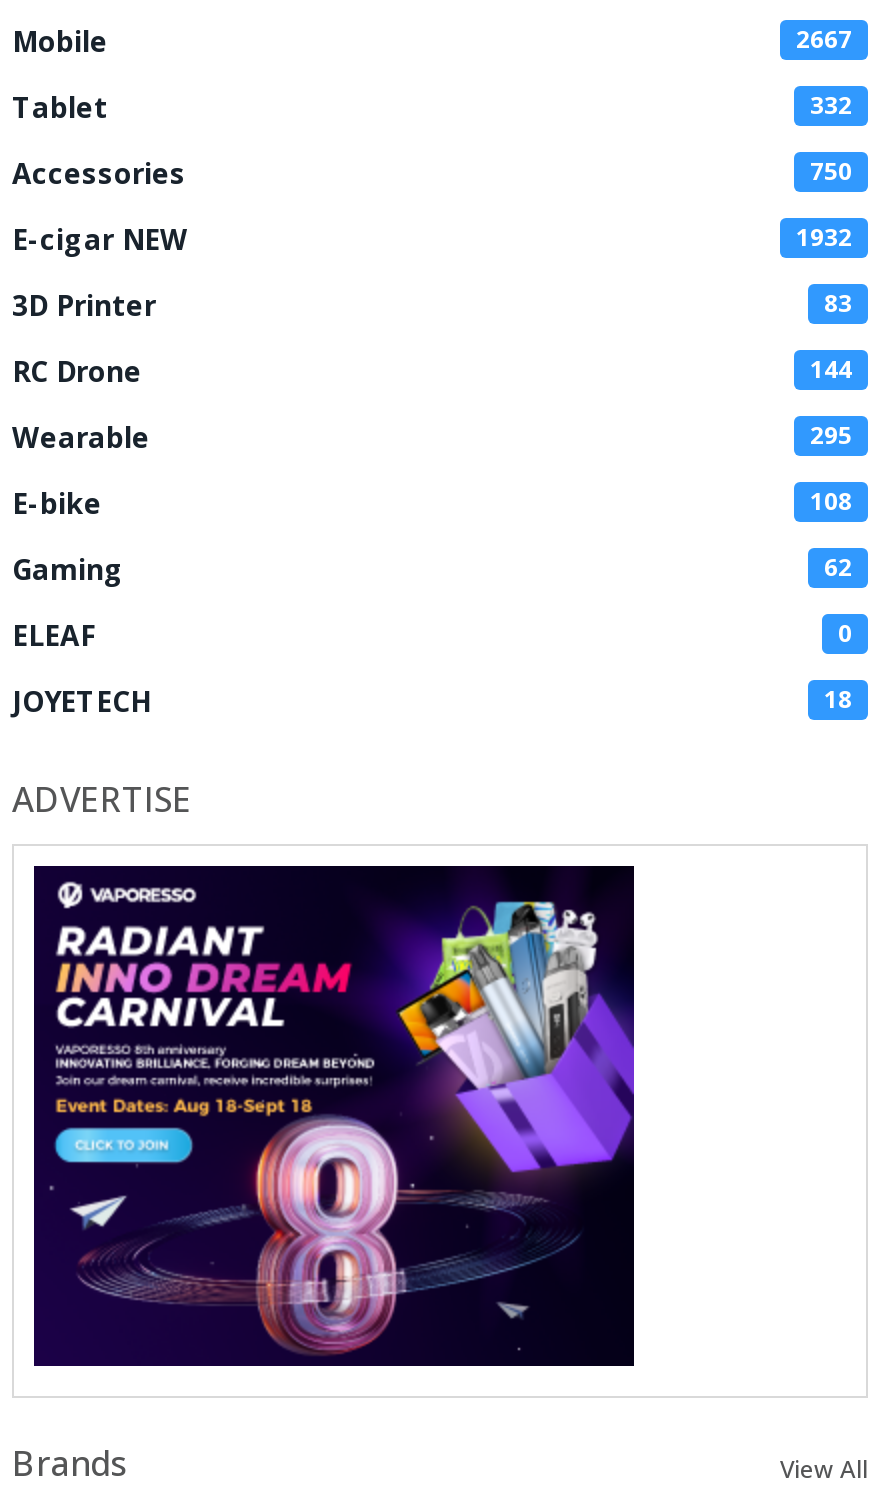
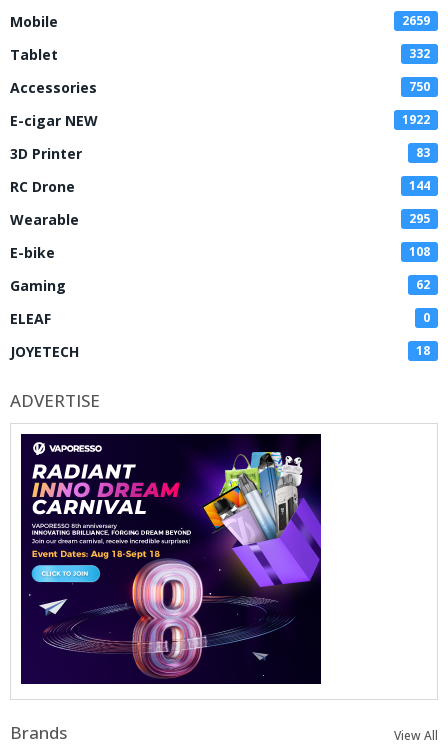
[796,22,852,56] 2667 -> [402,12,430,29] 2659
[796,220,852,254] 1932 -> [402,111,430,128] 1922

